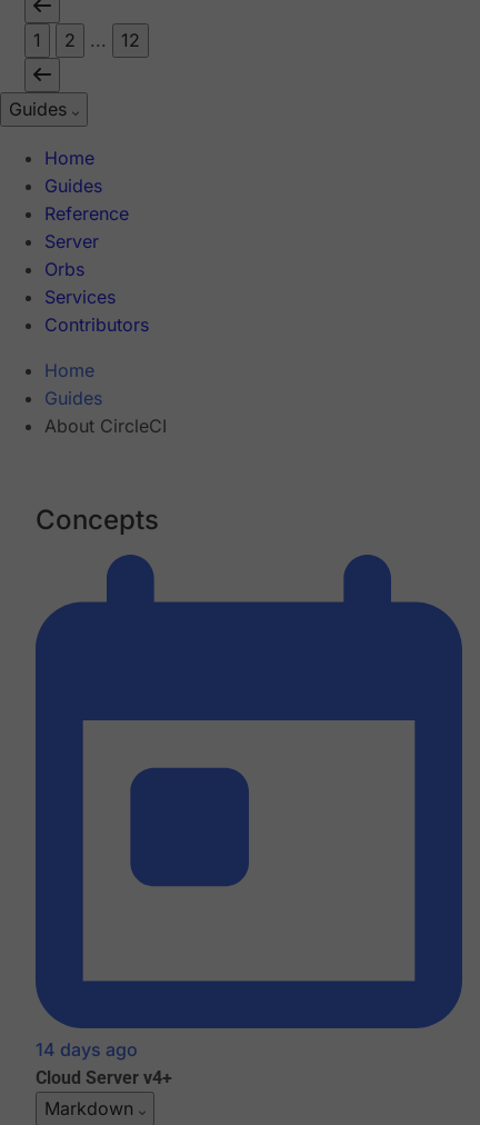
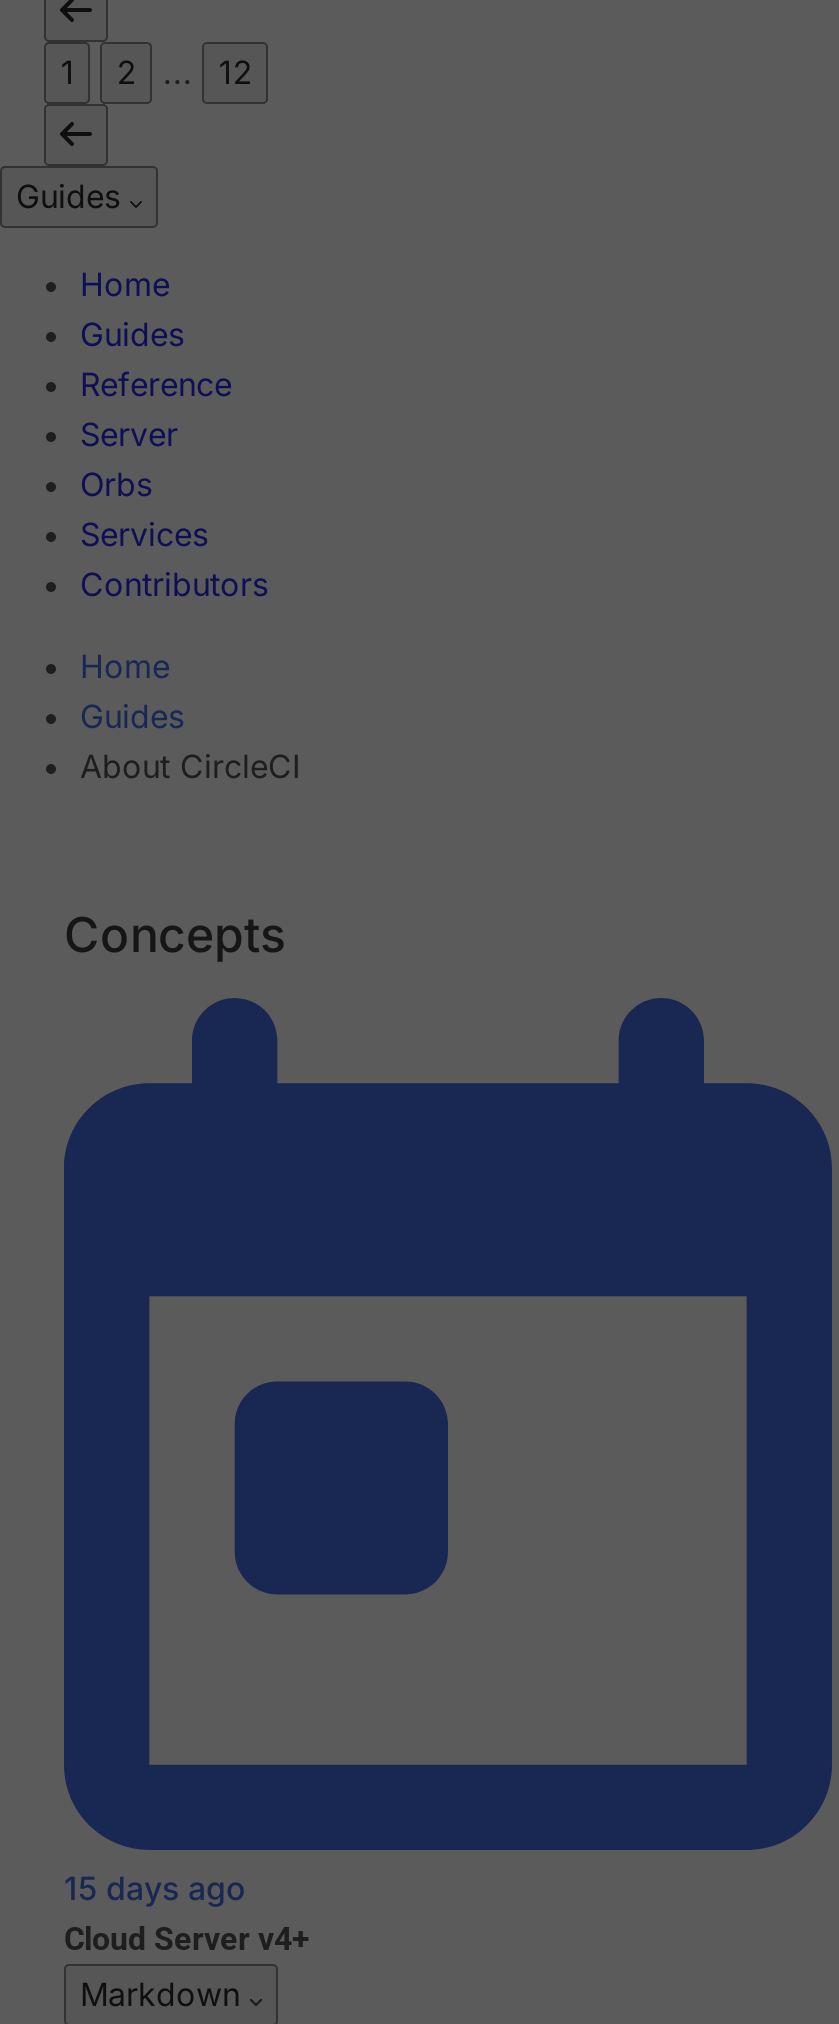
[36,1039,138,1061] 14 days ago -> [64,1869,246,1909] 15 days ago

